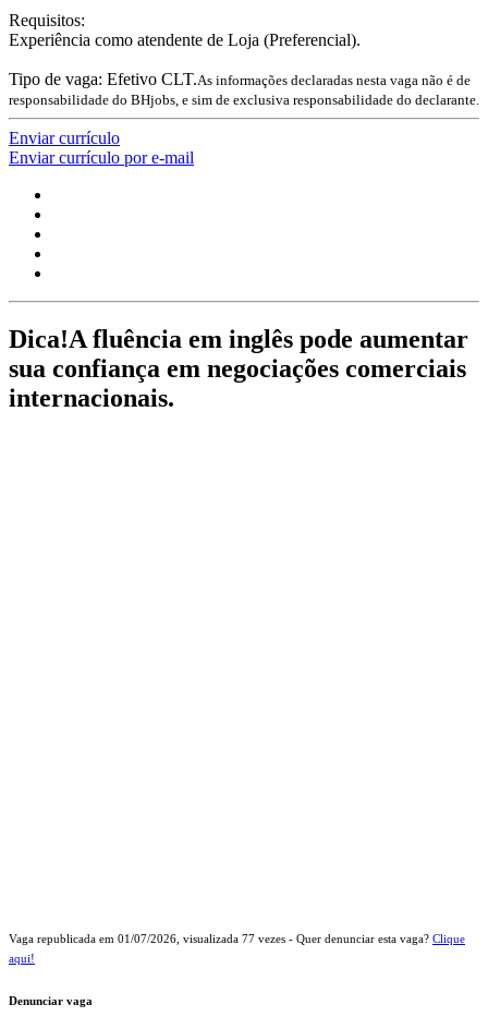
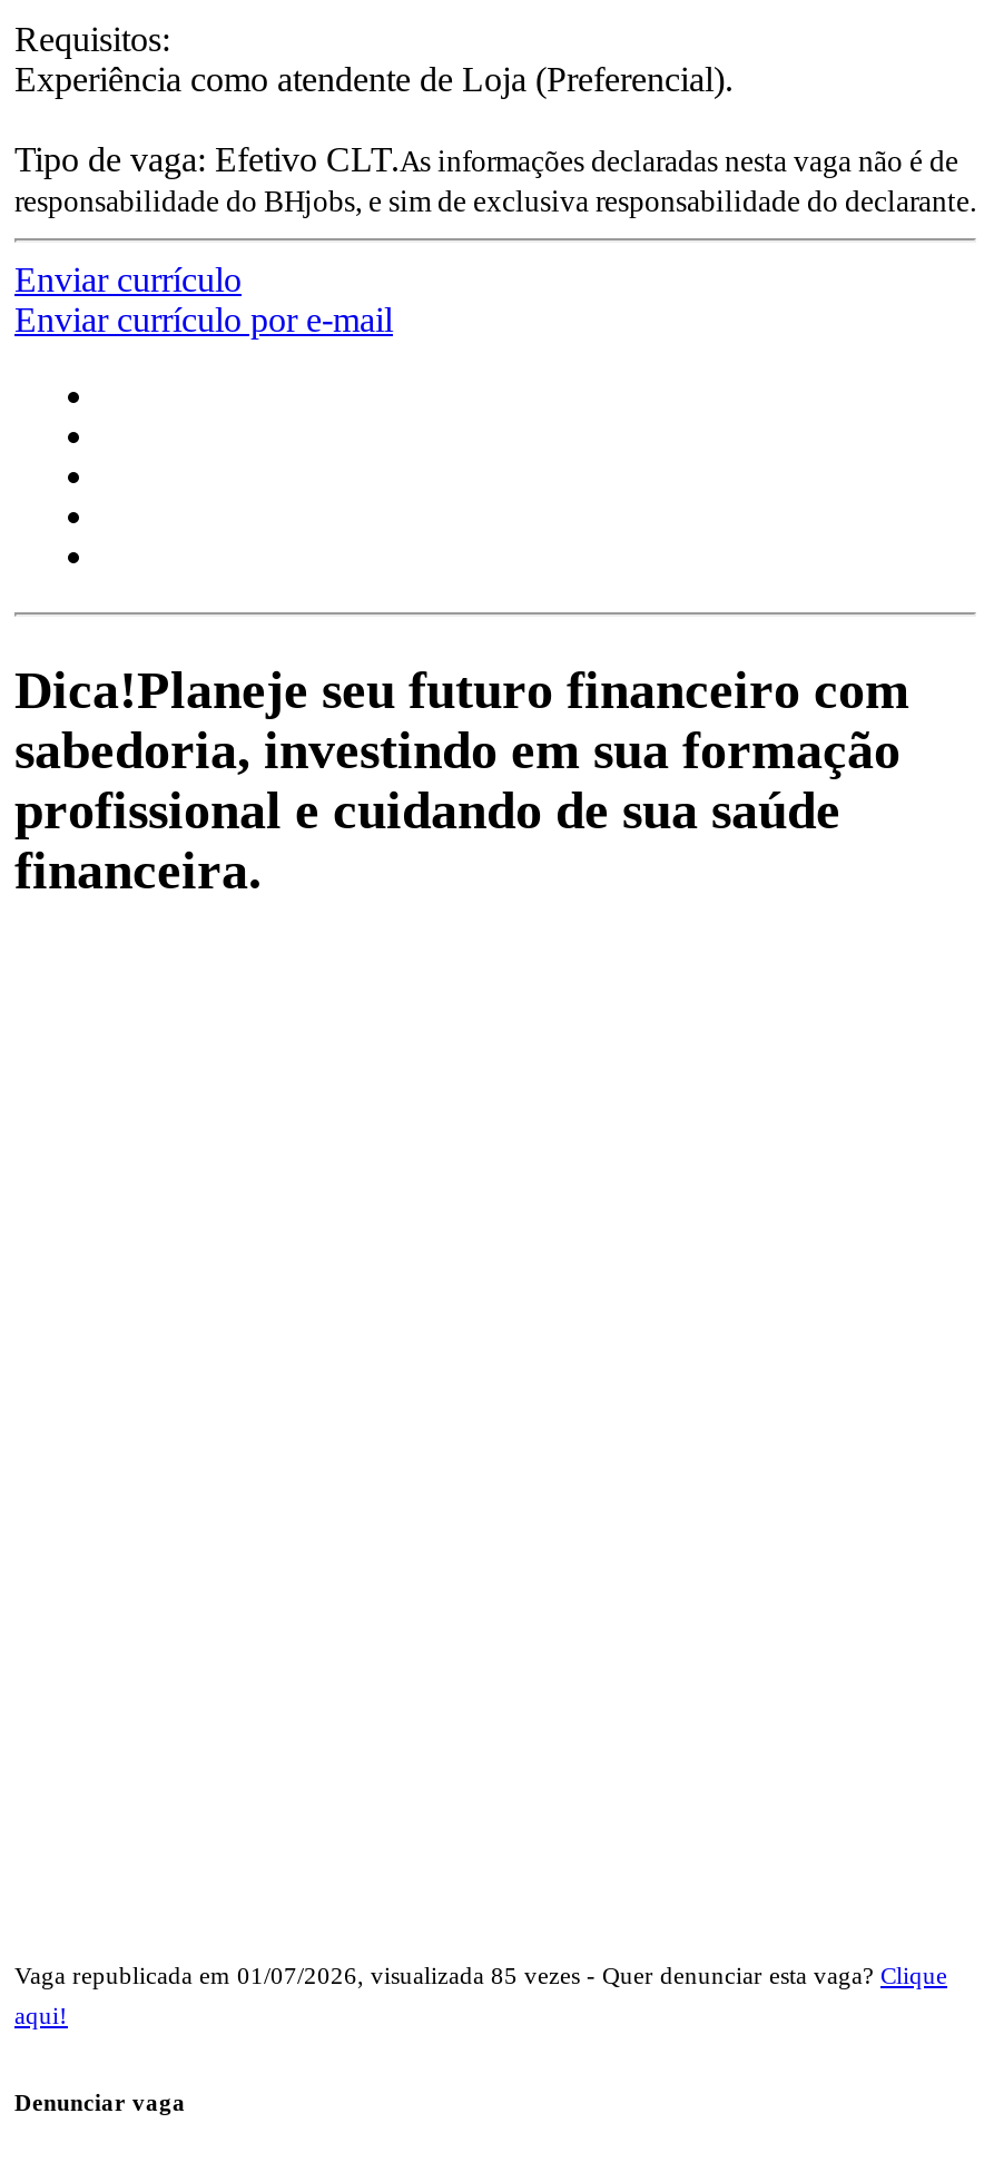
[9,325,468,412] Dica!A fluência em inglês pode aumentar | sua confiança em negociações comerciais | internacionais. -> [14,661,909,899] Dica!Planeje seu futuro financeiro com | sabedoria, investindo em sua formação | profissional e cuidando de sua saúde | financeira.
[9,932,465,945] Vaga republicada em 01/07/2026, visualizada 77 vezes - Quer denunciar esta vaga? Clique -> [14,1961,947,1988] Vaga republicada em 01/07/2026, visualizada 85 vezes - Quer denunciar esta vaga? Clique

